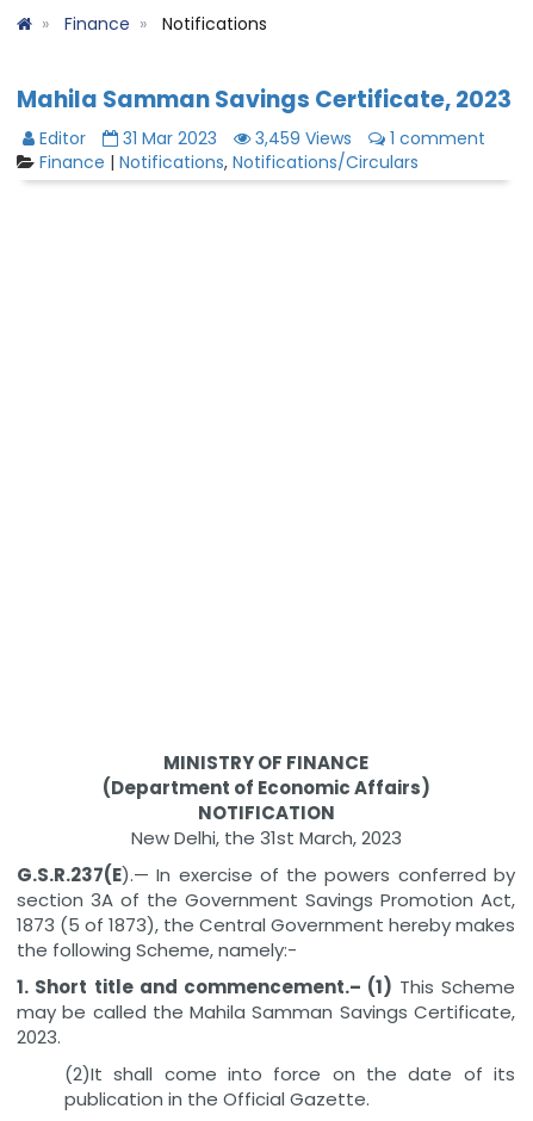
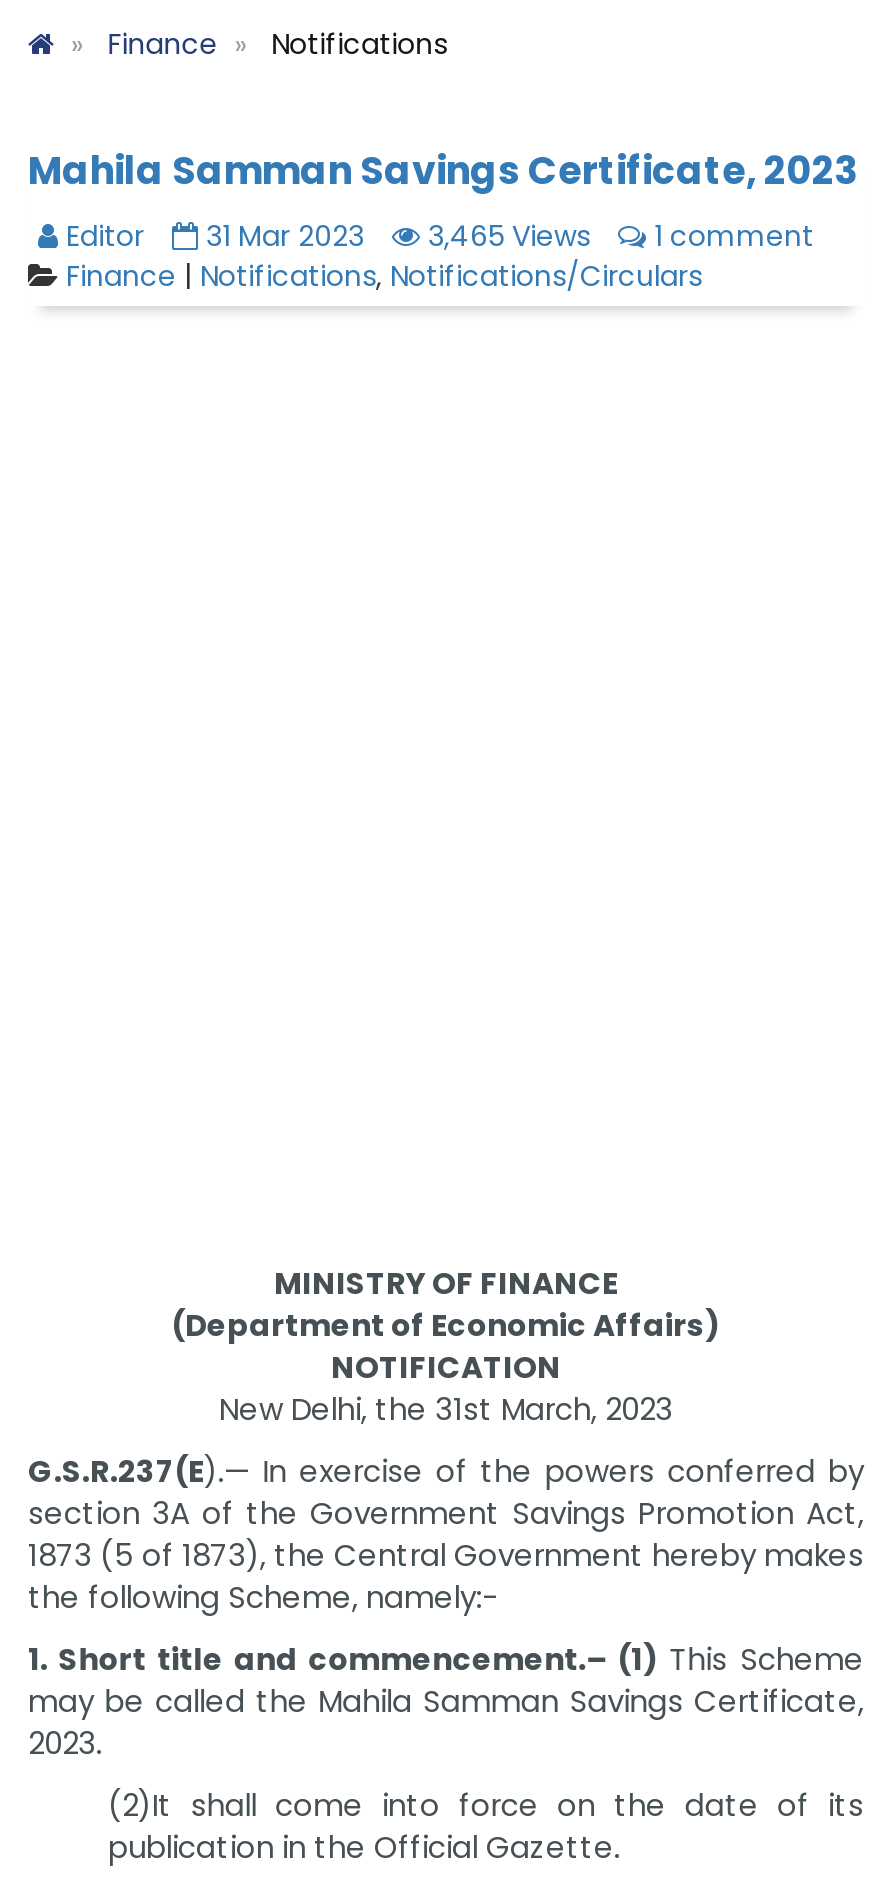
[35,126,485,150] Editor 31 Mar 2023 3,459 Views 1 comment -> [58,216,814,256] Editor 31 Mar 2023 3,465 Views 1 comment

